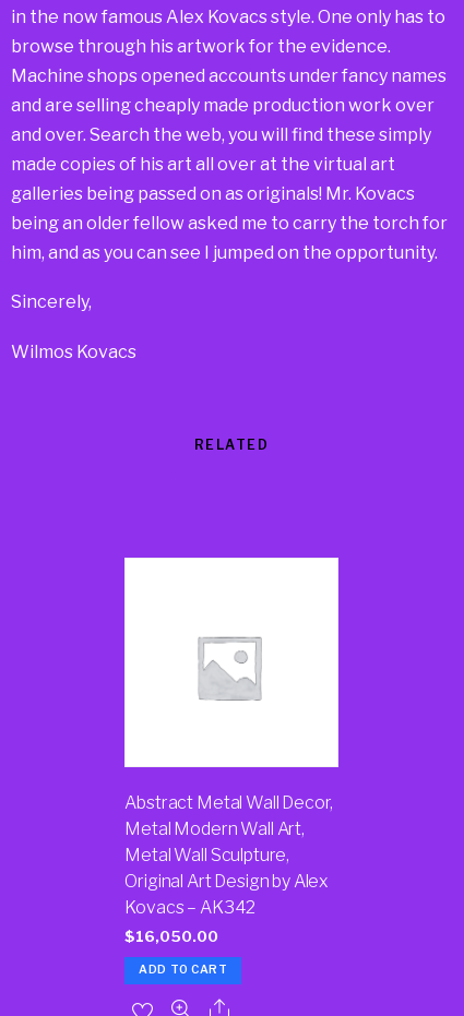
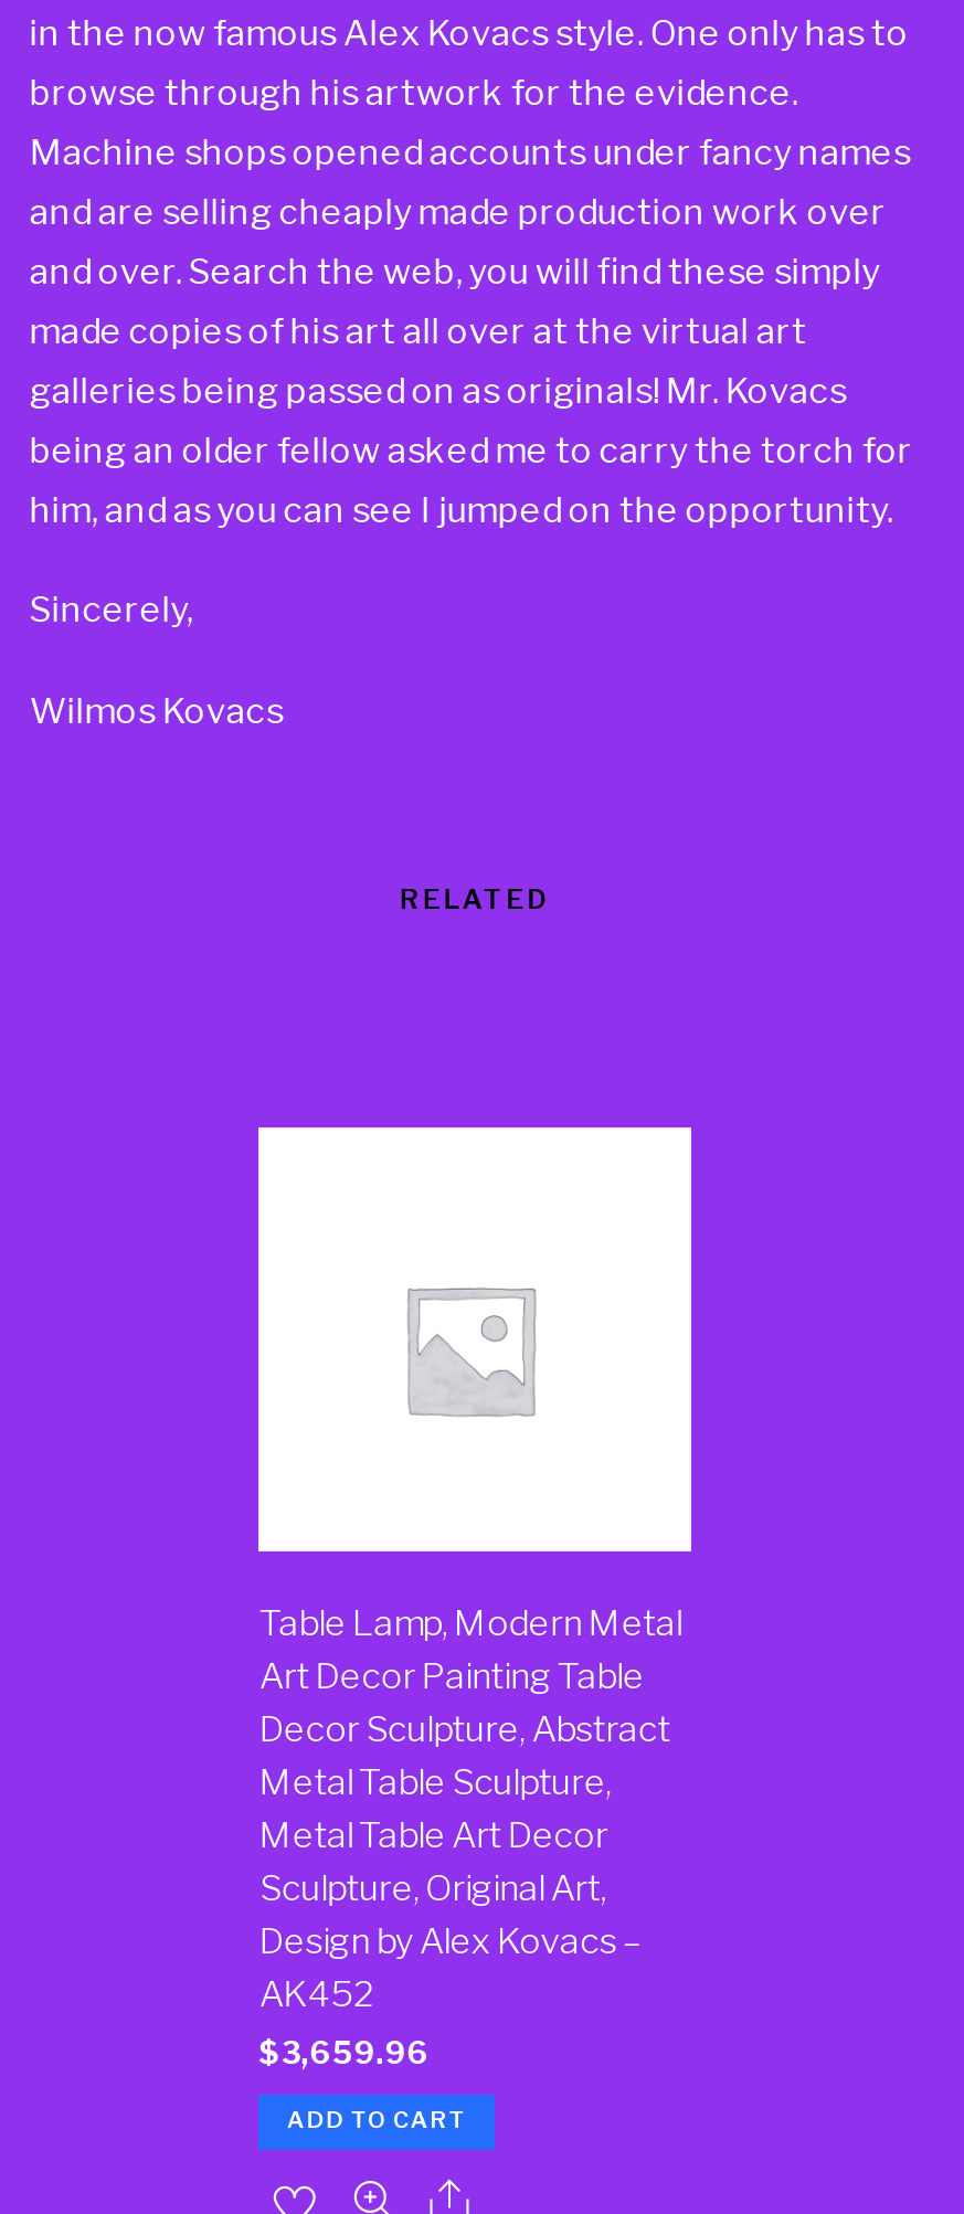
[125,792,333,918] Abstract Metal Wall Decor, | Metal Modern Wall Art, | Metal Wall Sculpture, | Original Art Design by Alex | Kovacs – AK342 -> [259,1602,682,2015] Table Lamp, Modern Metal | Art Decor Painting Table | Decor Sculpture, Abstract | Metal Table Sculpture, | Metal Table Art Decor | Sculpture, Original Art, | Design by Alex Kovacs – | AK452
[125,927,219,945] $16,050.00 -> [259,2034,429,2070] $3,659.96

